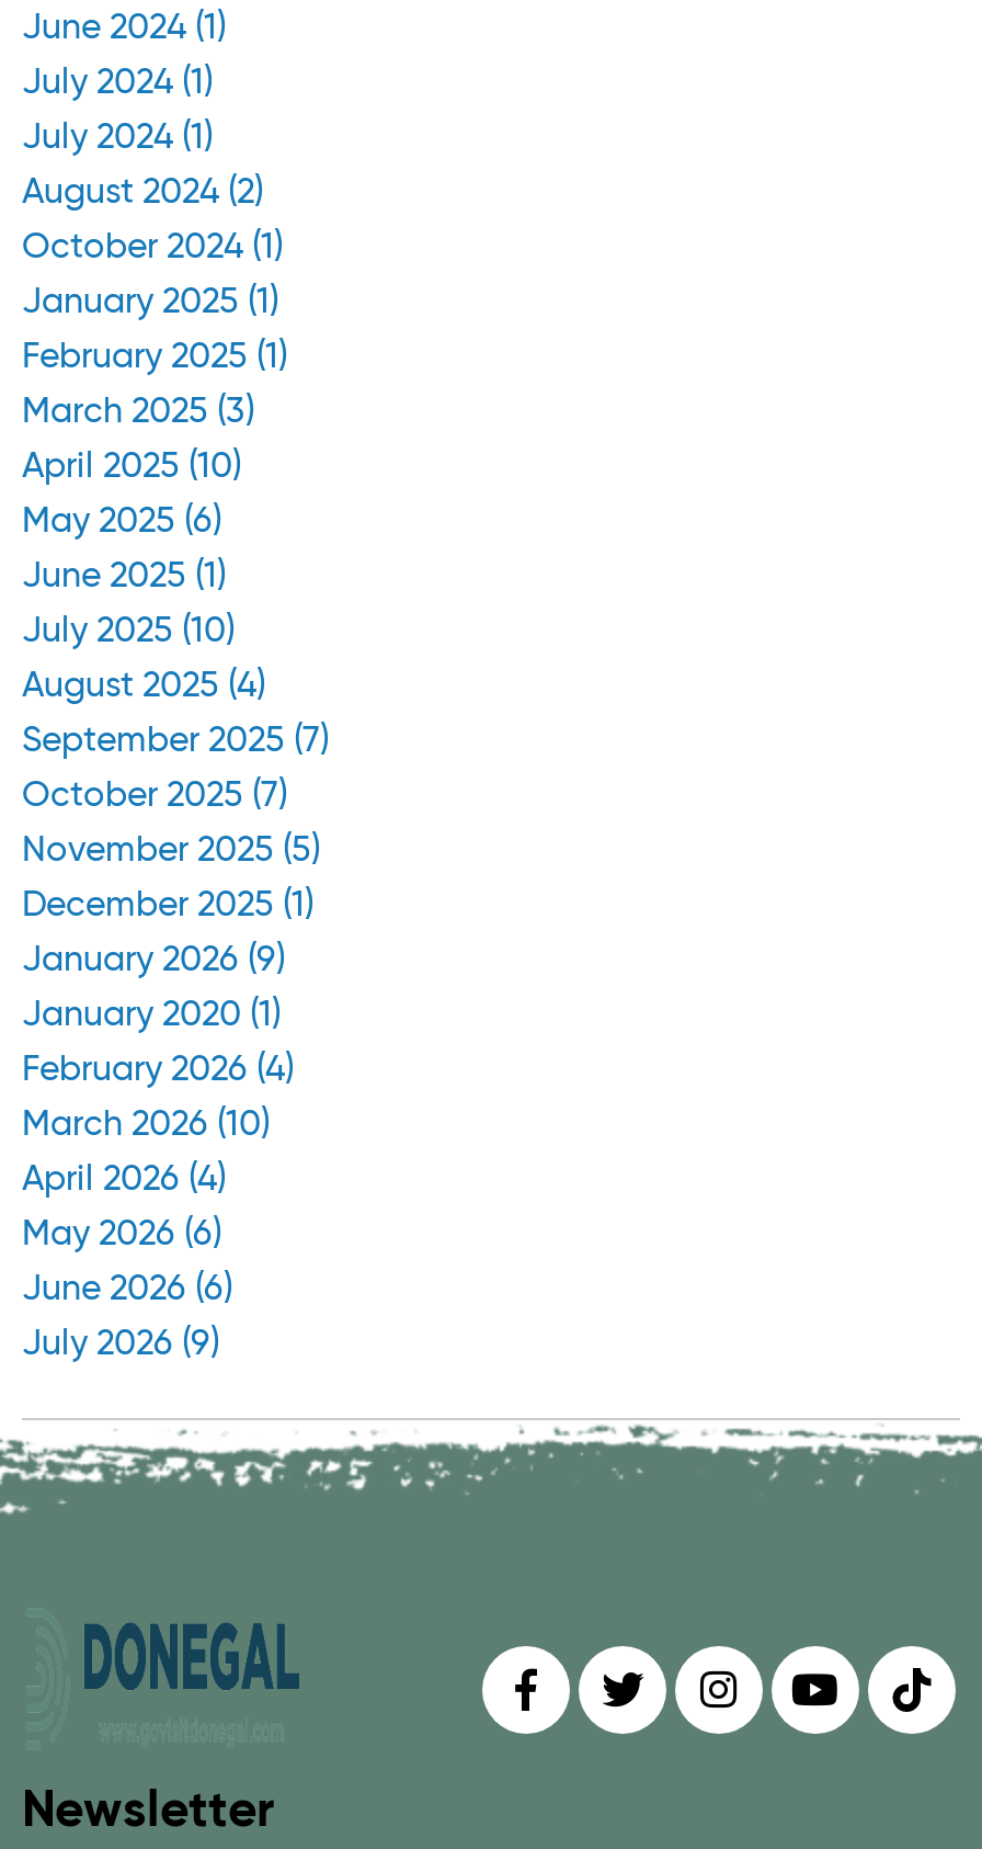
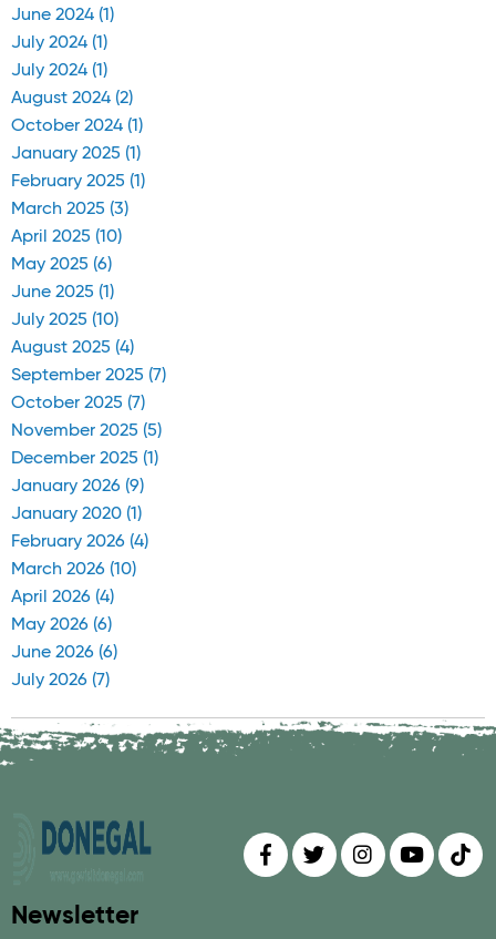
[22,1328,219,1363] July 2026 (9) -> [11,672,110,690] July 2026 (7)

